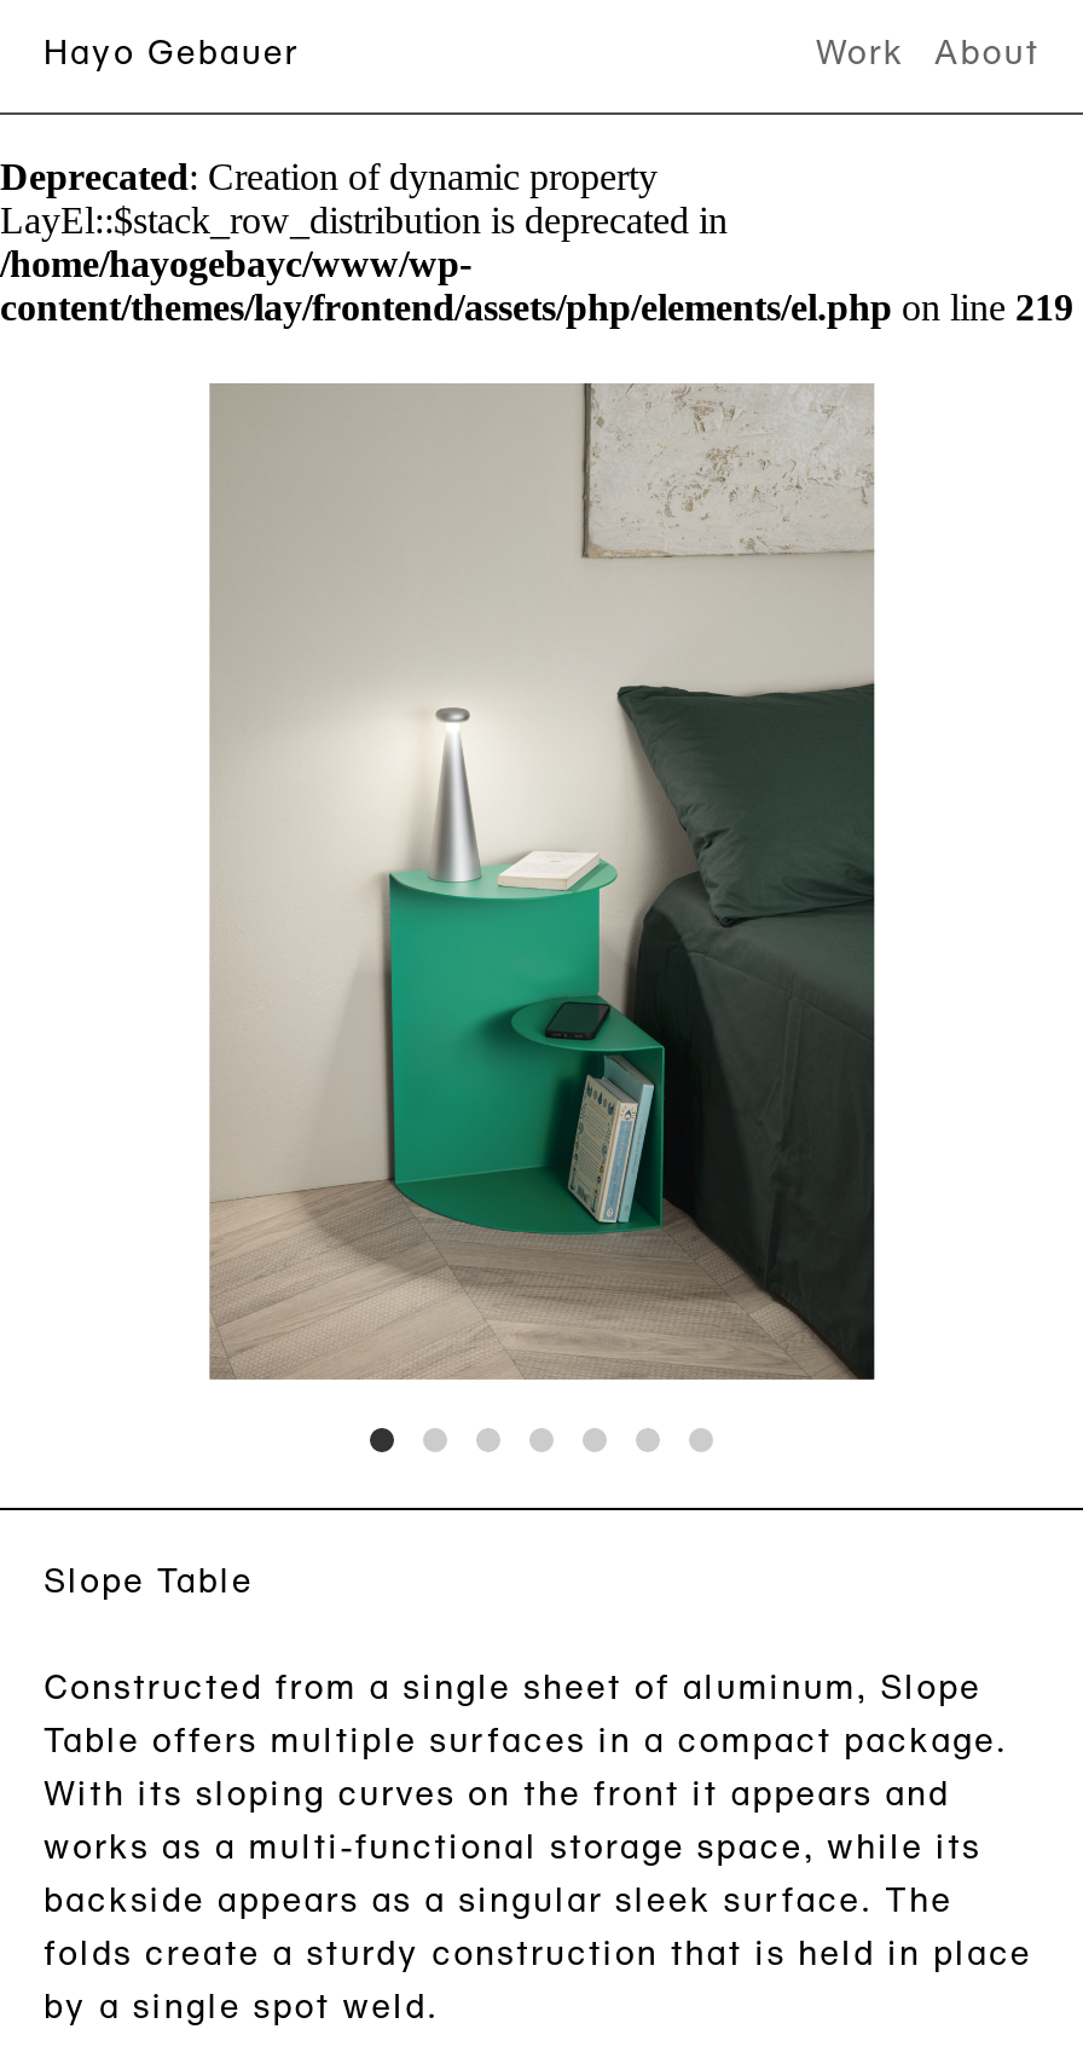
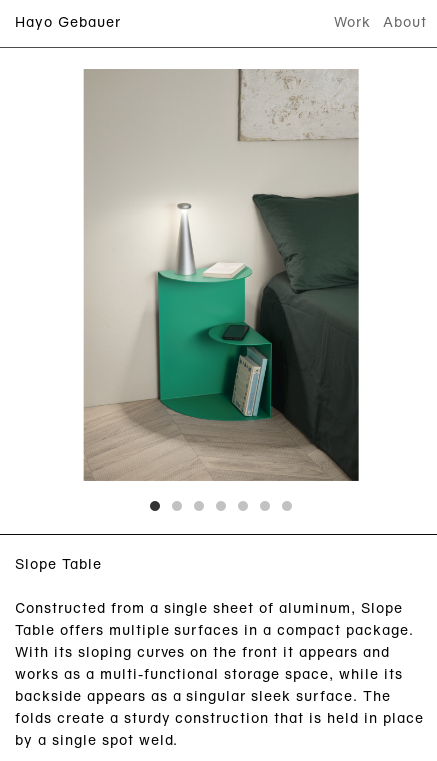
[0,156,1073,328] Deprecated: Creation of dynamic property | LayEl::$stack_row_distribution is deprecated in | /home/hayogebayc/www/wp- | content/themes/lay/frontend/assets/php/elements/el.php on line 219 -> none

